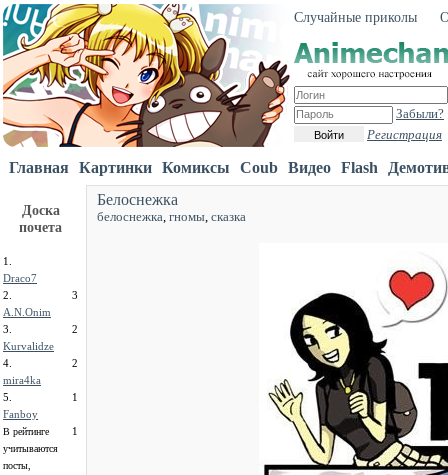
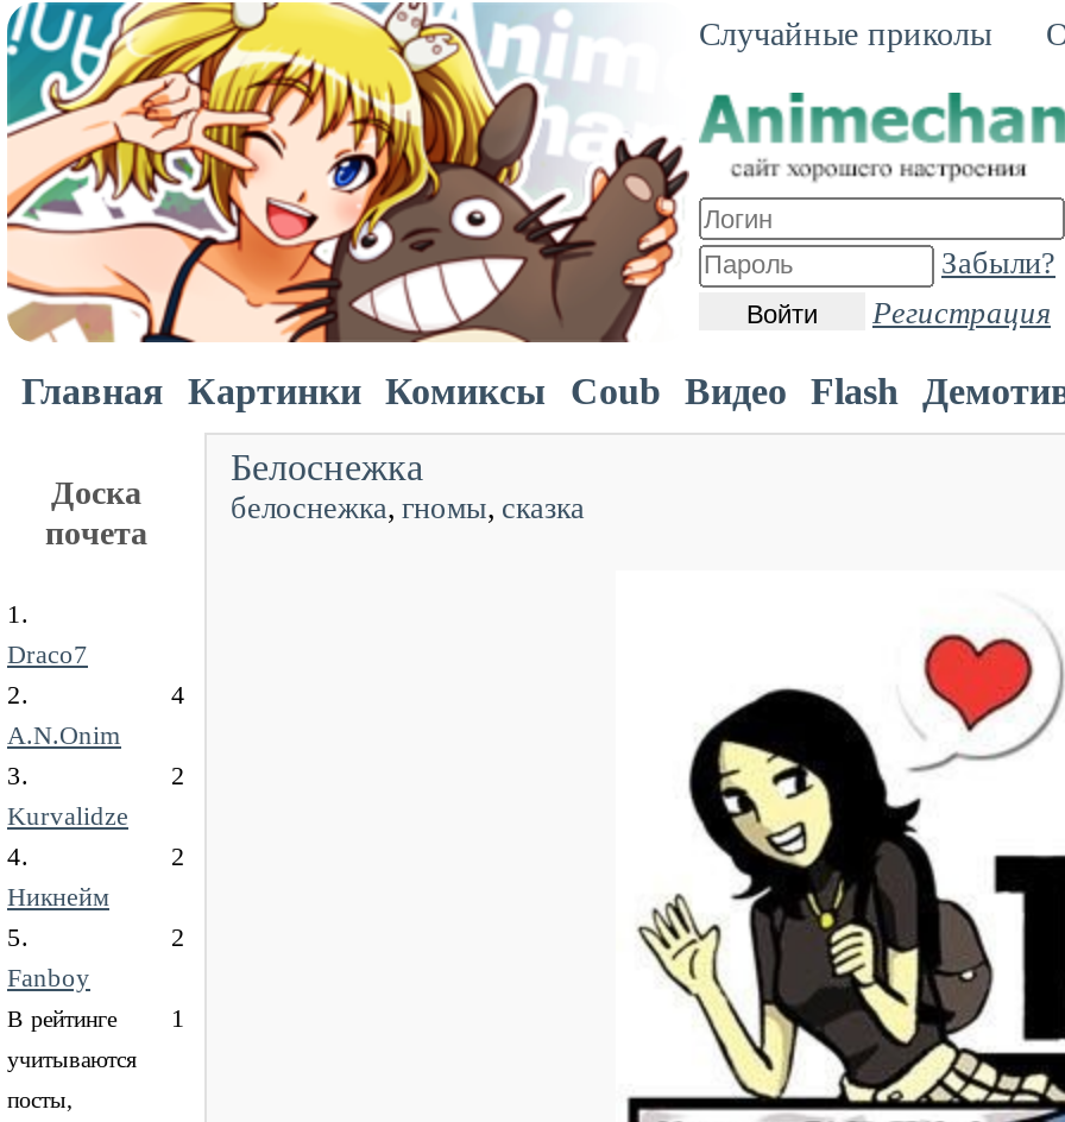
[72,289,78,301] 3 -> [171,680,185,708] 4
[3,374,78,403] mira4ka | 1 -> [7,882,185,951] Никнейм | 2

